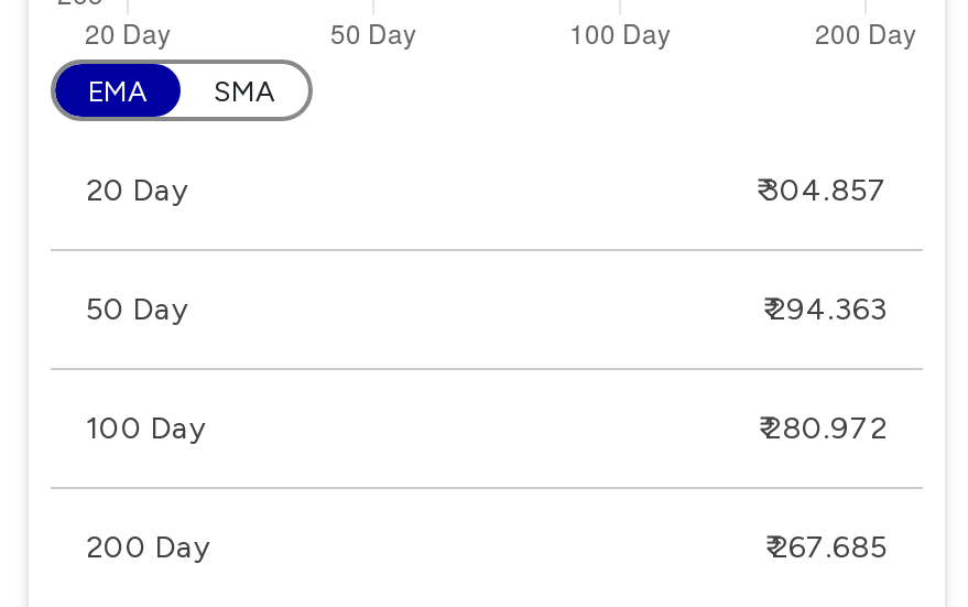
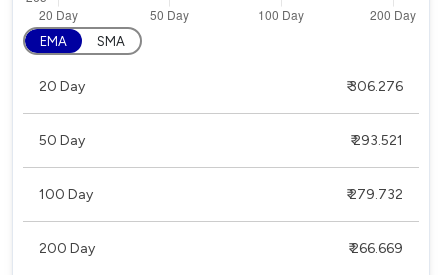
[755,172,888,209] ₹ 304.857 -> [346,78,403,95] ₹ 306.276
[762,291,888,328] ₹ 294.363 -> [350,132,403,149] ₹ 293.521
[758,410,888,447] ₹ 280.972 -> [346,186,403,203] ₹ 279.732
[764,529,888,566] ₹ 267.685 -> [348,240,403,257] ₹ 266.669

